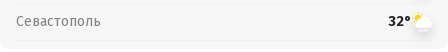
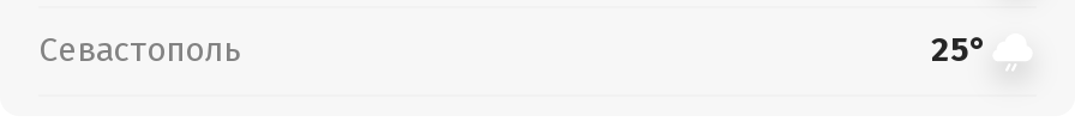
[388,13,412,30] 32° -> [931,30,989,71] 25°

